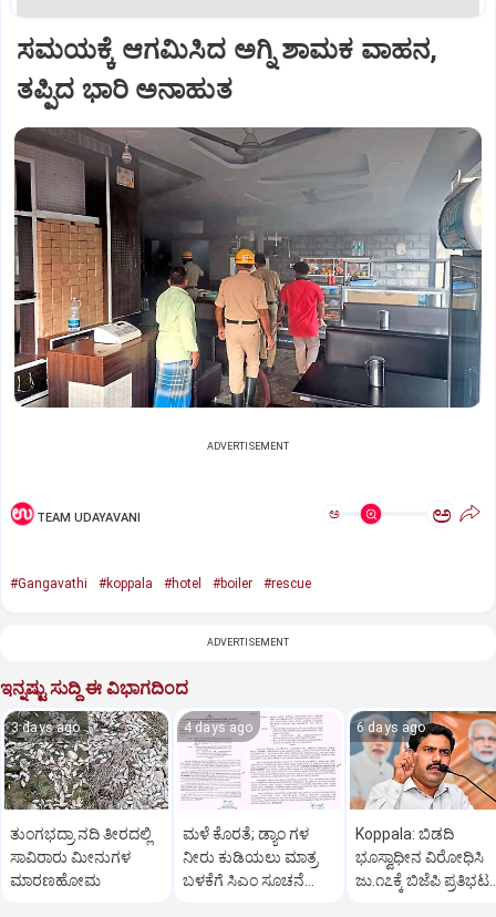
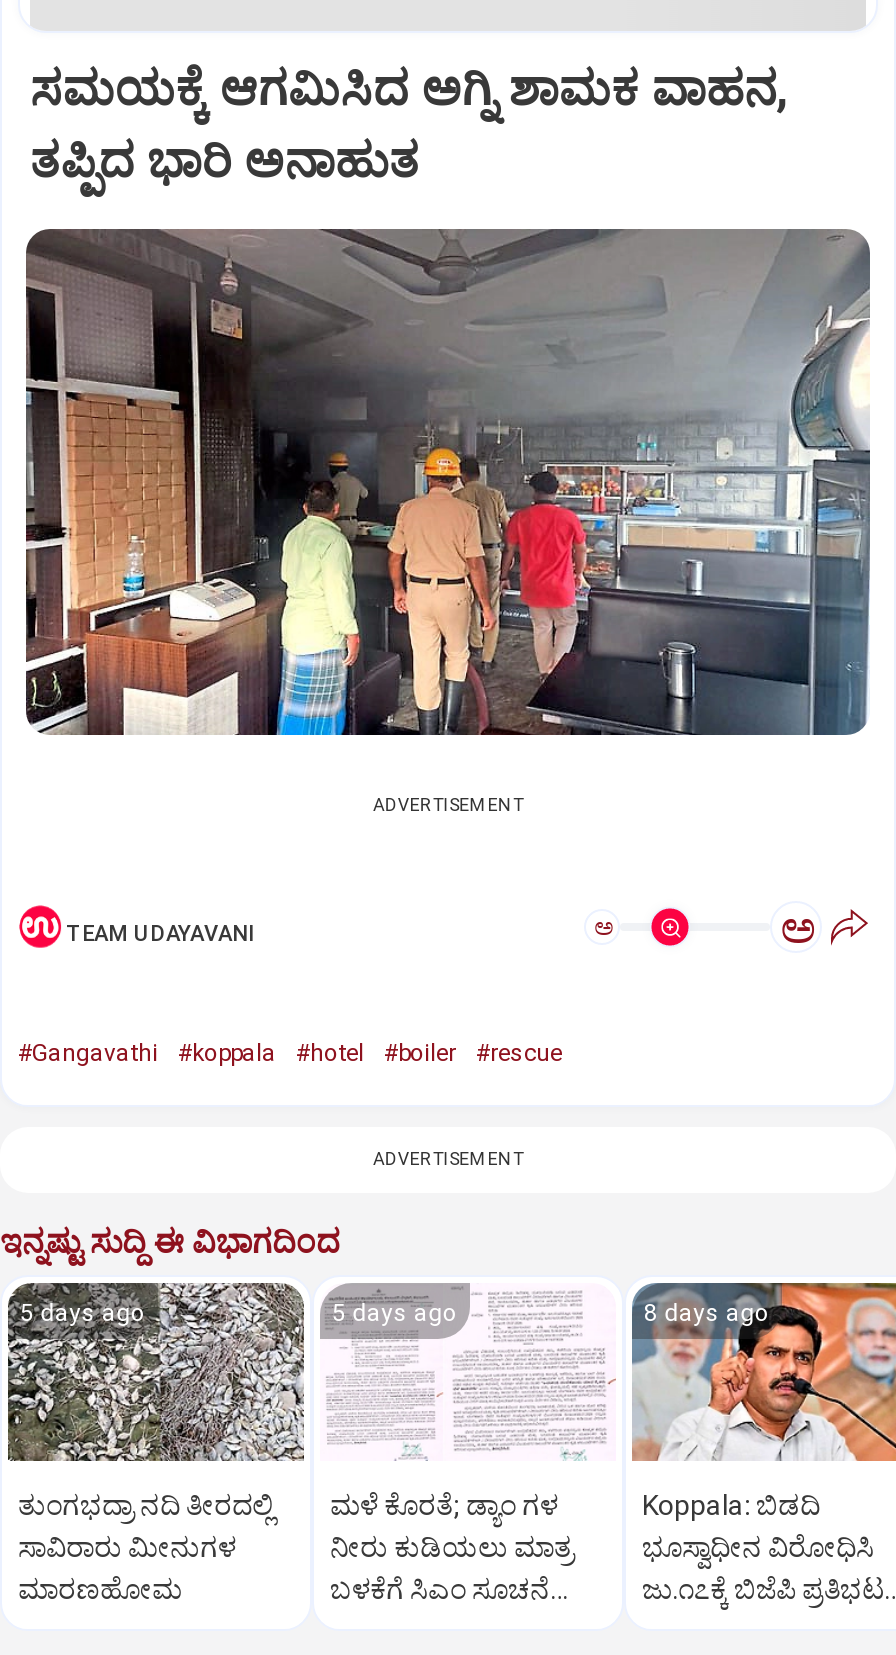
[11,720,80,735] 3 days ago -> [20,1299,145,1327] 5 days ago
[184,720,253,735] 4 days ago -> [332,1299,457,1327] 5 days ago
[356,720,426,735] 6 days ago -> [644,1299,769,1327] 8 days ago

